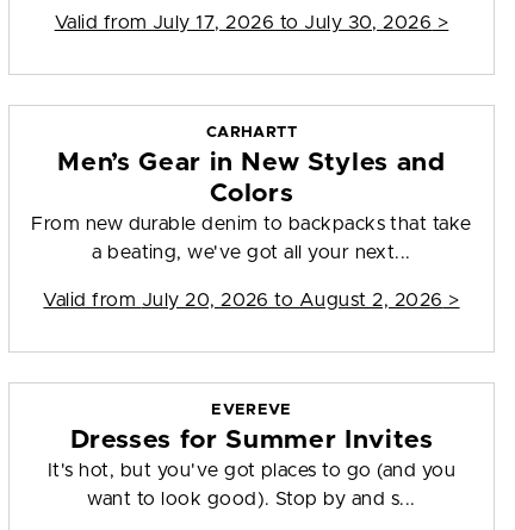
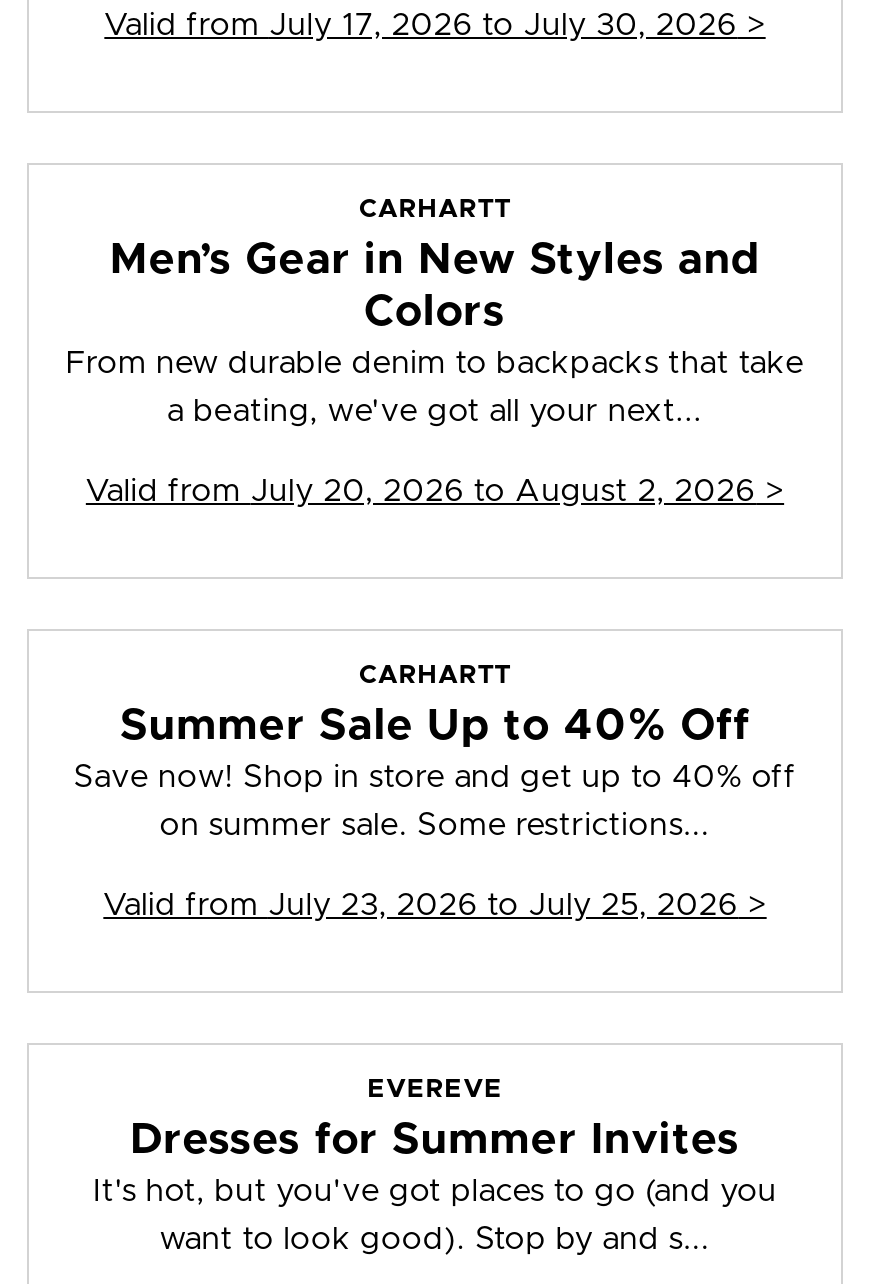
none -> [73,663,797,921] CARHARTT | Summer Sale Up to 40% Off | Save now! Shop in store and get up to 40% off | on summer sale. Some restrictions... | Valid from July 23, 2026 to July 25, 2026 >

